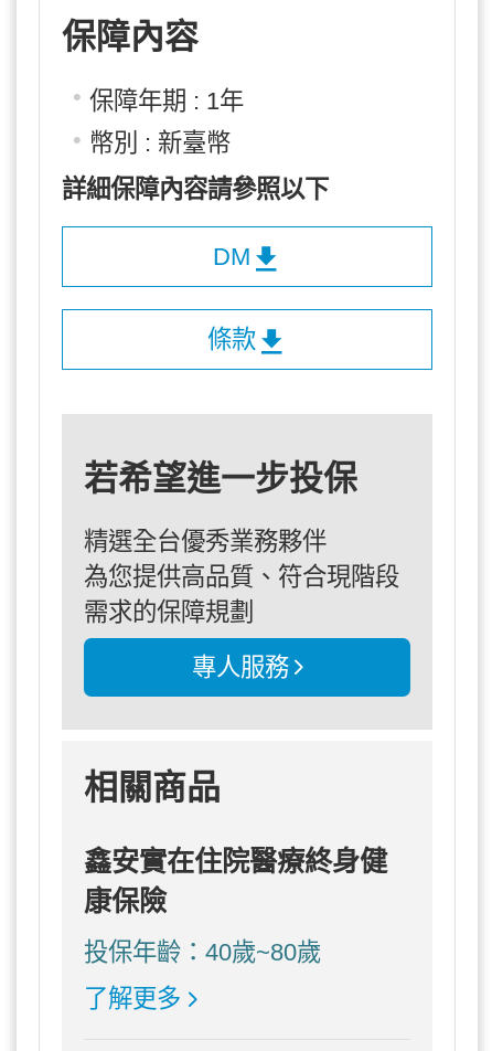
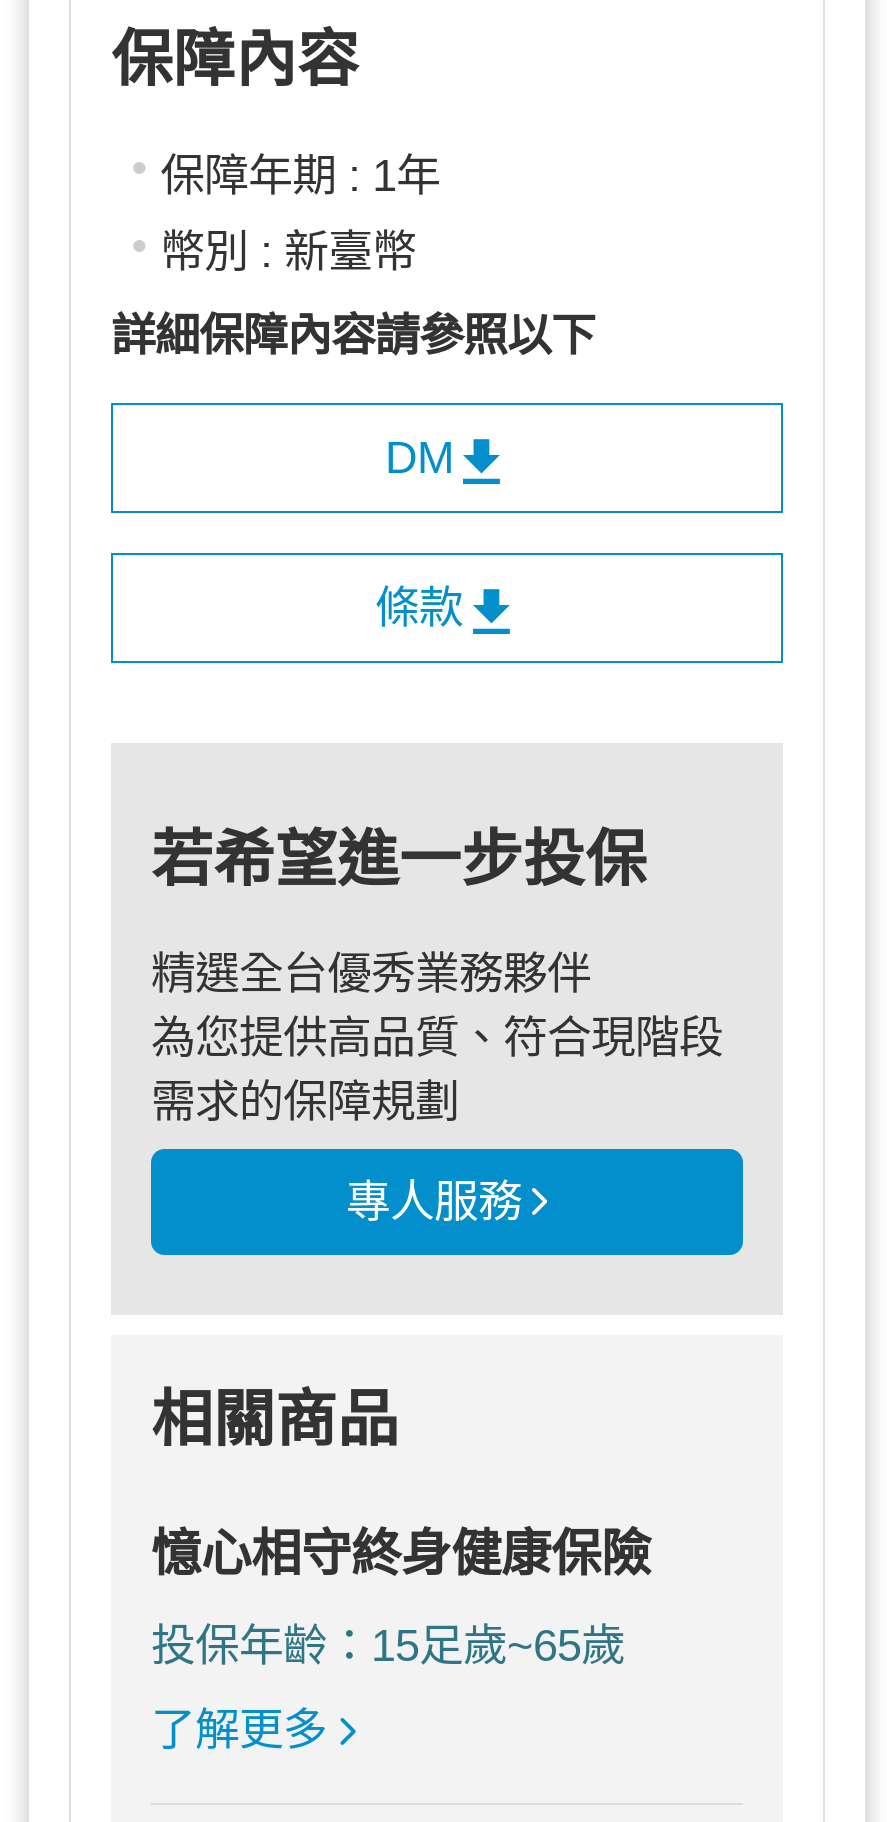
[84,845,387,916] 鑫安實在住院醫療終身健 | 康保險 -> [151,1525,651,1581] 憶心相守終身健康保險
[84,939,321,966] 投保年齡：40歲~80歲 -> [151,1622,625,1672] 投保年齡：15足歲~65歲

